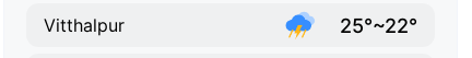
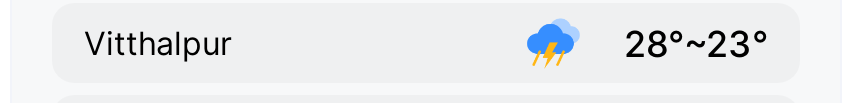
[340,14,417,37] 25°~22° -> [624,22,768,64] 28°~23°

